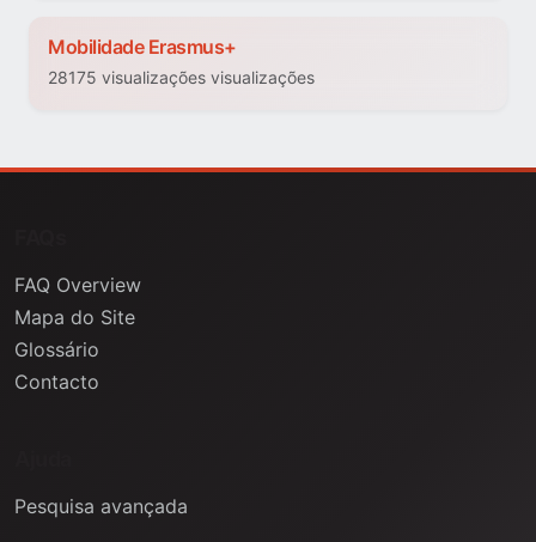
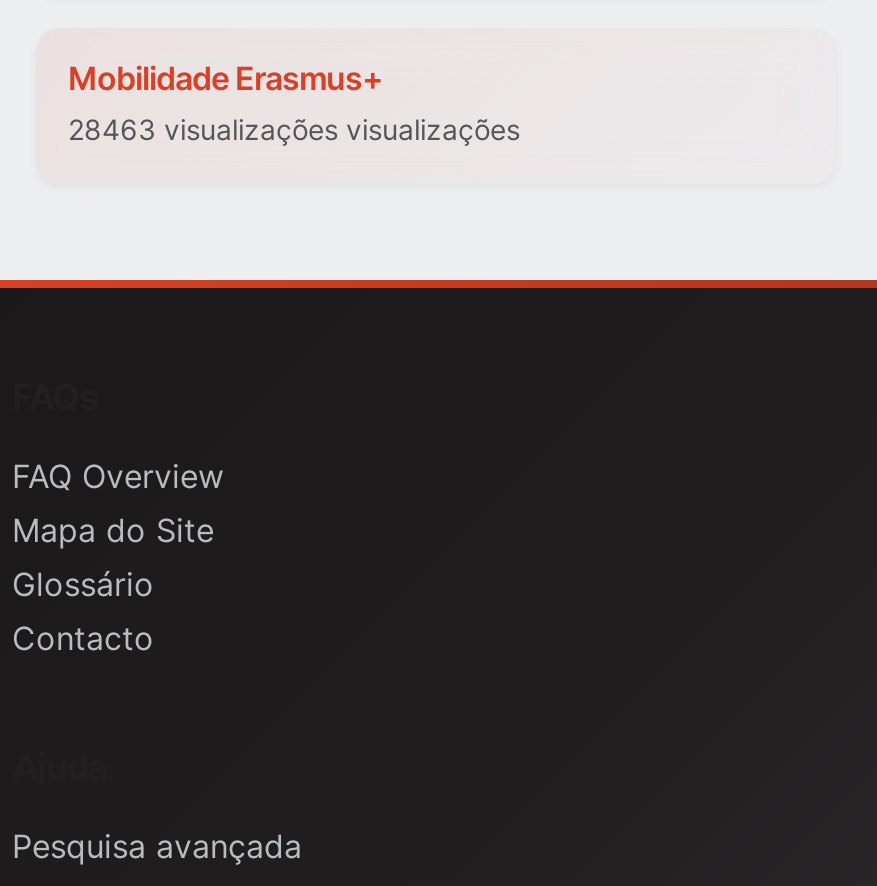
[48,68,315,88] 28175 visualizações visualizações -> [68,113,520,147] 28463 visualizações visualizações

